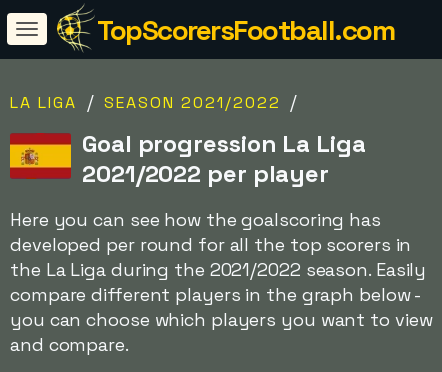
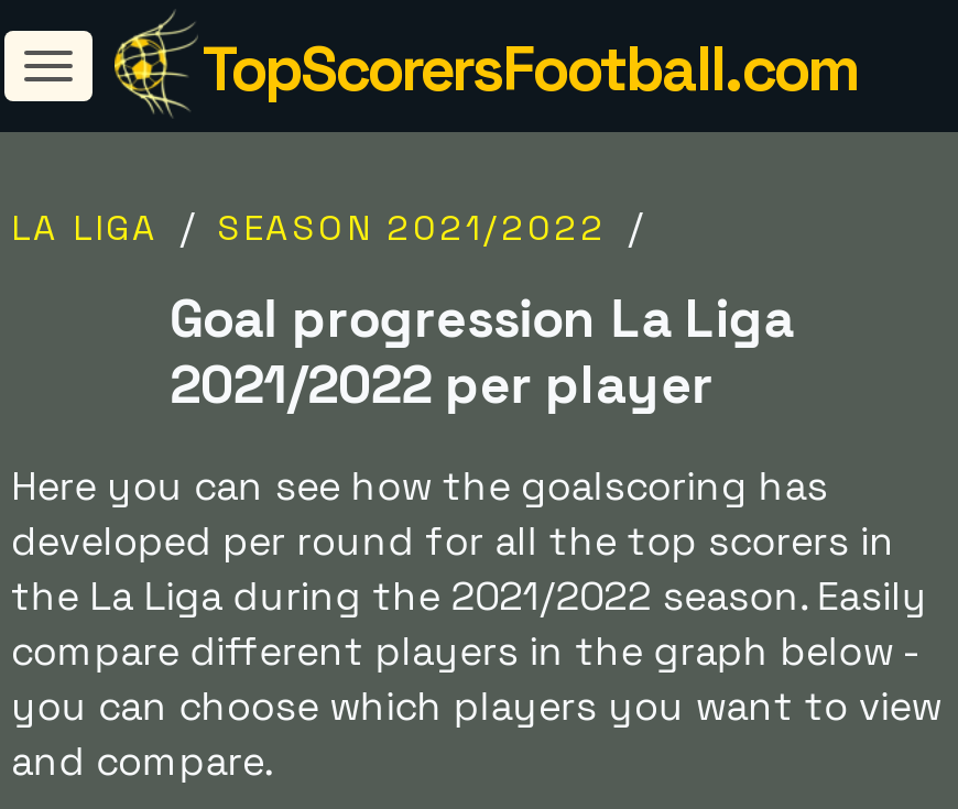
[9,132,72,179] [image] -> none

